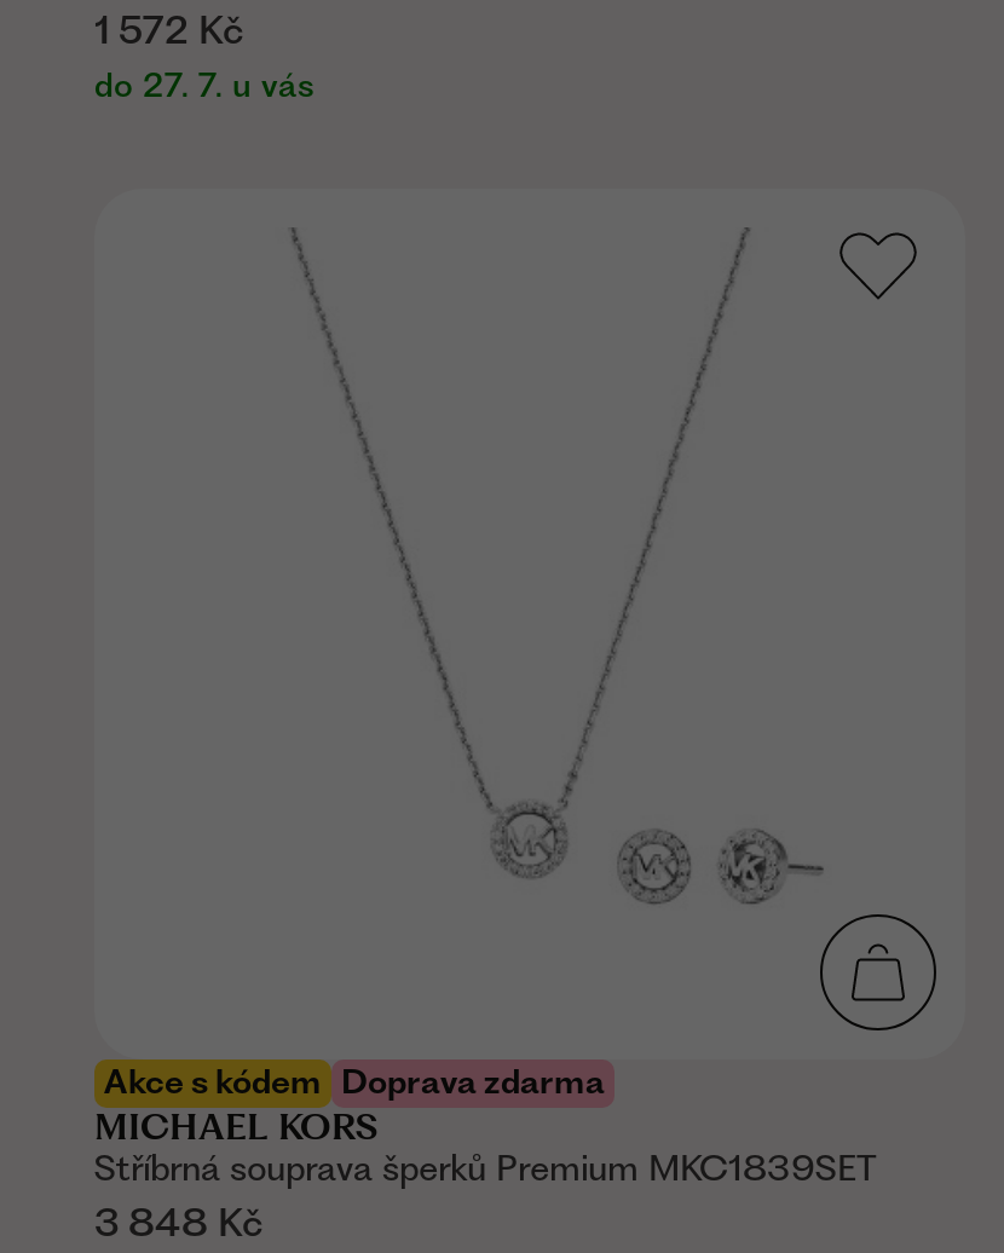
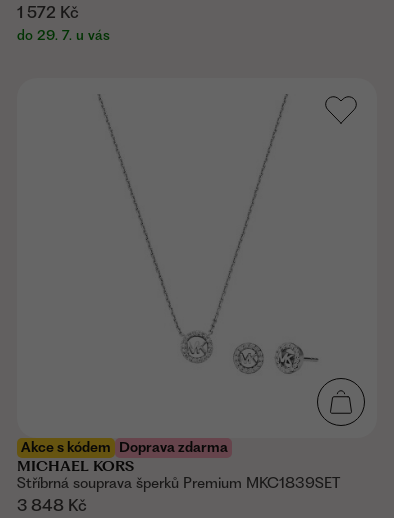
[94,64,315,103] do 27. 7. u vás -> [17,26,110,42] do 29. 7. u vás

